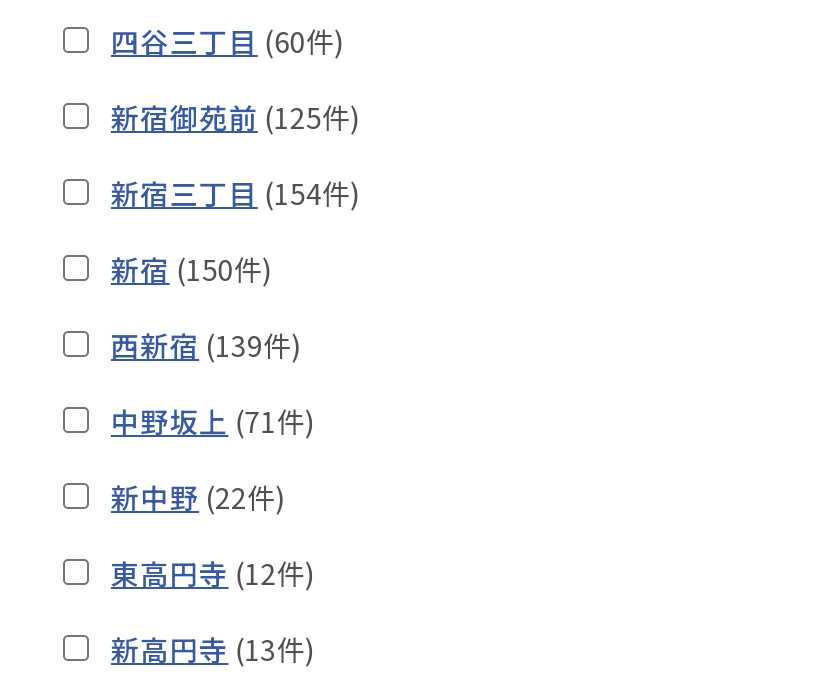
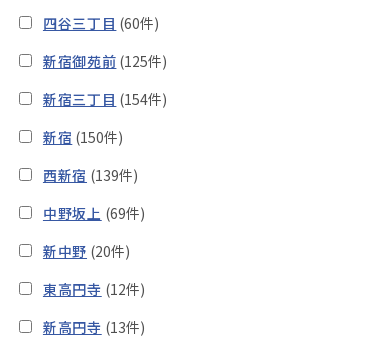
[111,401,314,441] 中野坂上(71件) -> [43,203,145,223] 中野坂上(69件)
[111,477,285,517] 新中野(22件) -> [43,241,130,261] 新中野(20件)

